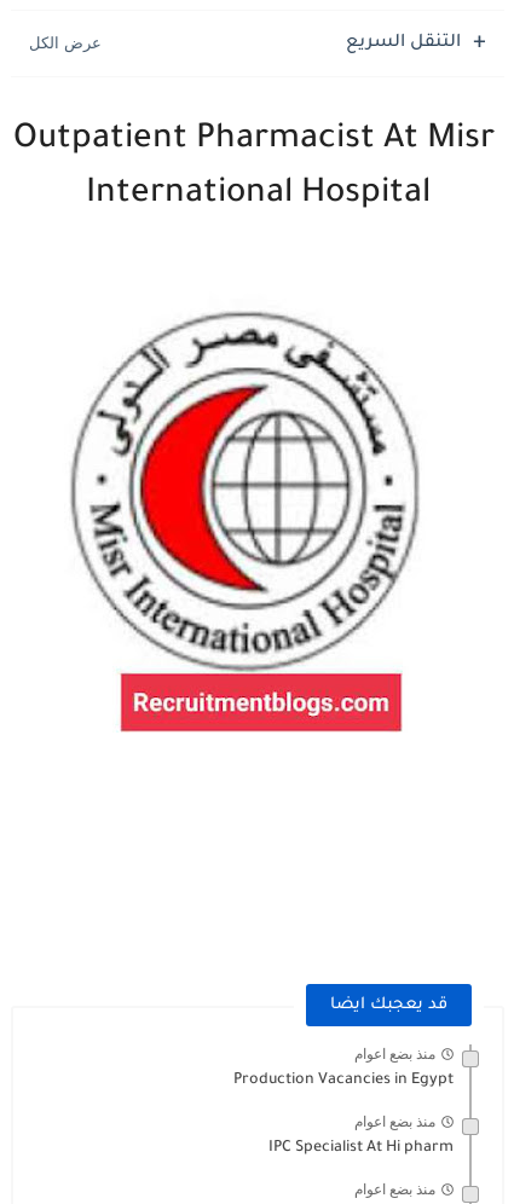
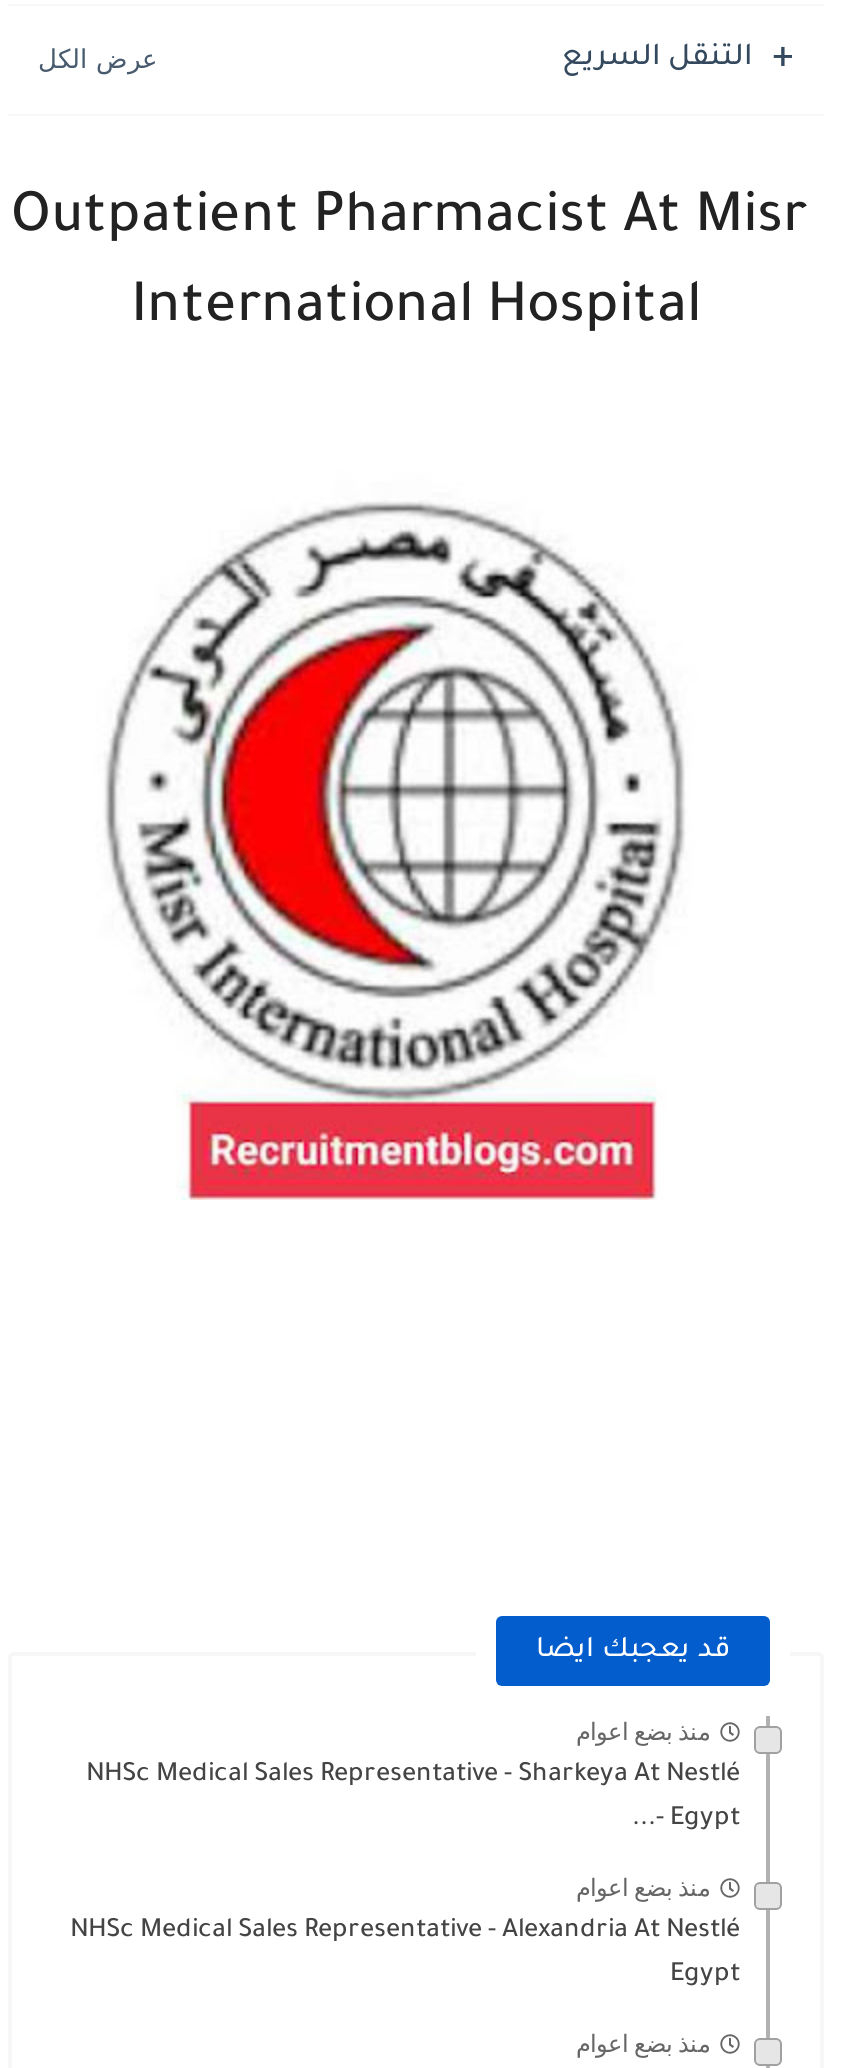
[233,1072,454,1089] Production Vacancies in Egypt -> [86,1762,740,1834] NHSc Medical Sales Representative - Sharkeya At Nestlé | Egypt -...
[268,1140,454,1157] IPC Specialist At Hi pharm -> [70,1918,740,1990] NHSc Medical Sales Representative - Alexandria At Nestlé | Egypt

